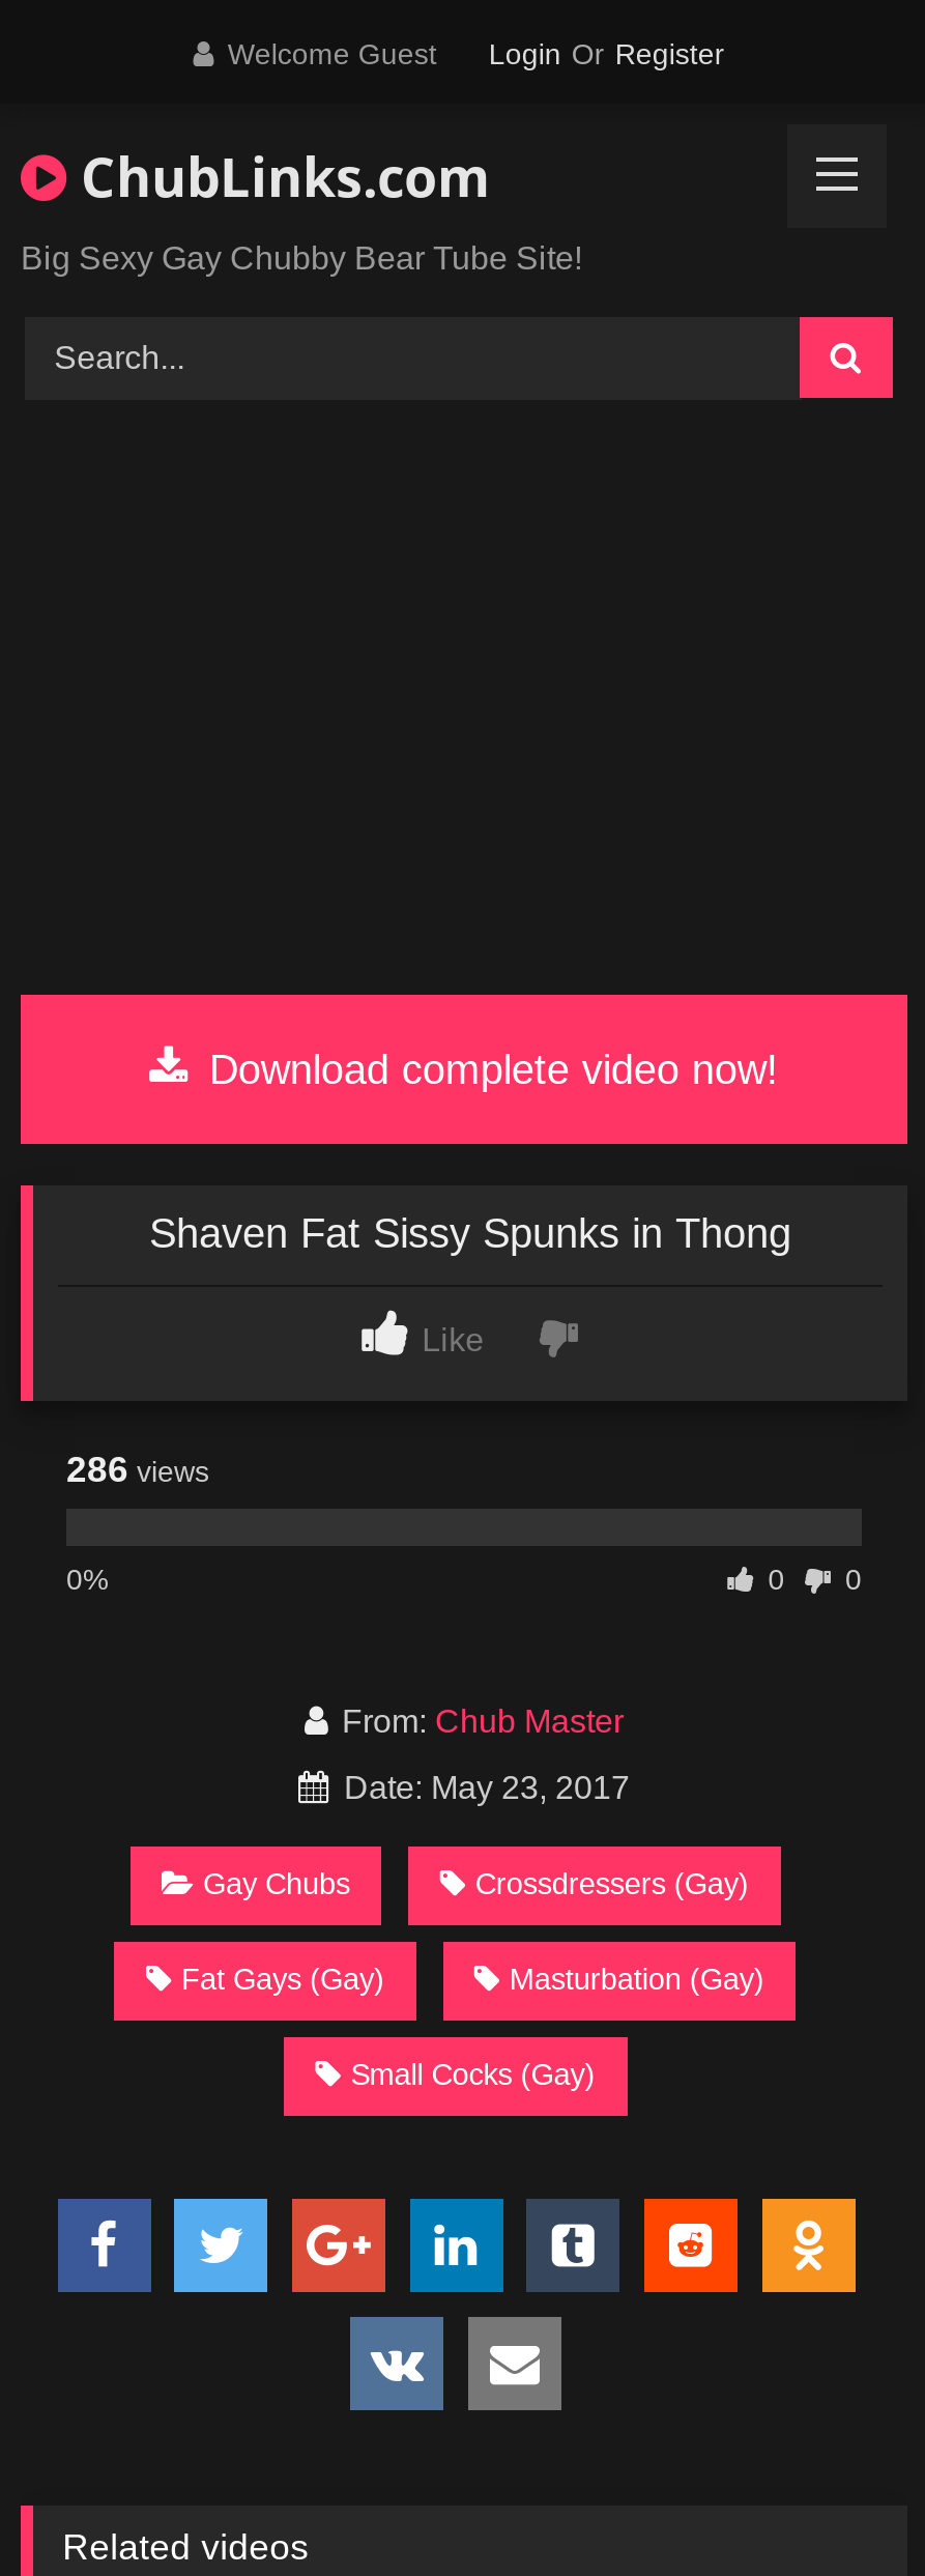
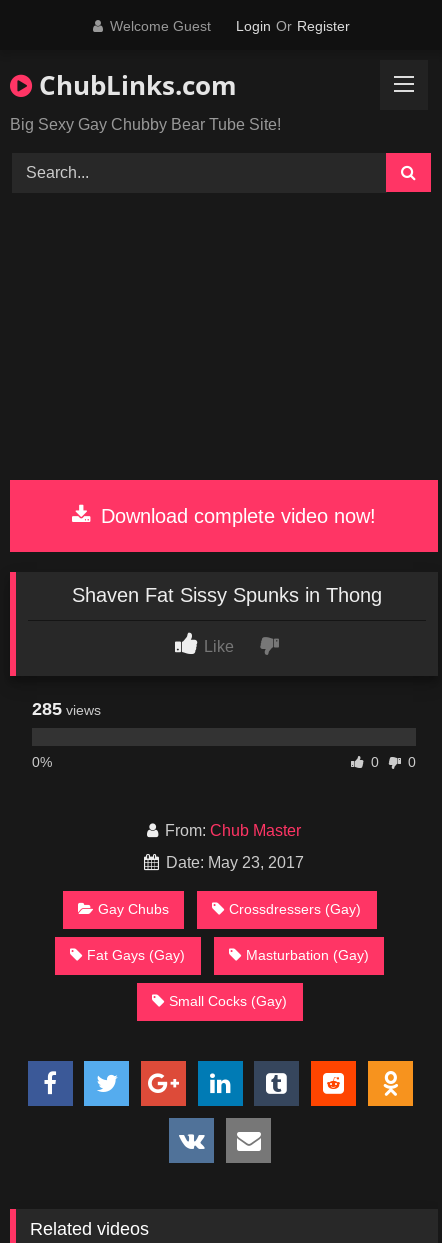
[66,1449,209,1490] 286 views -> [32,699,101,719] 285 views

